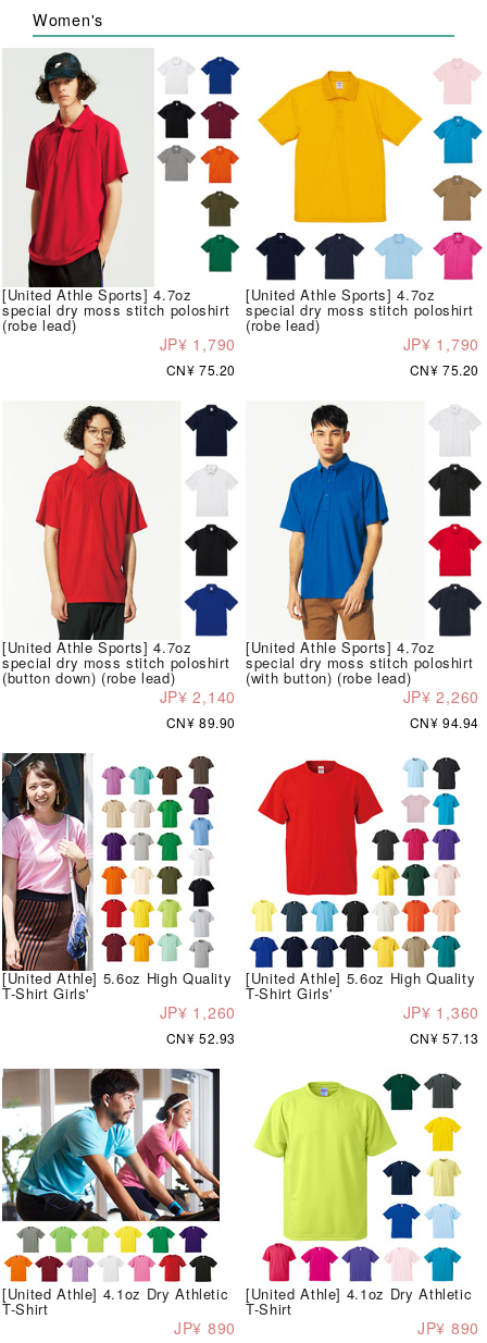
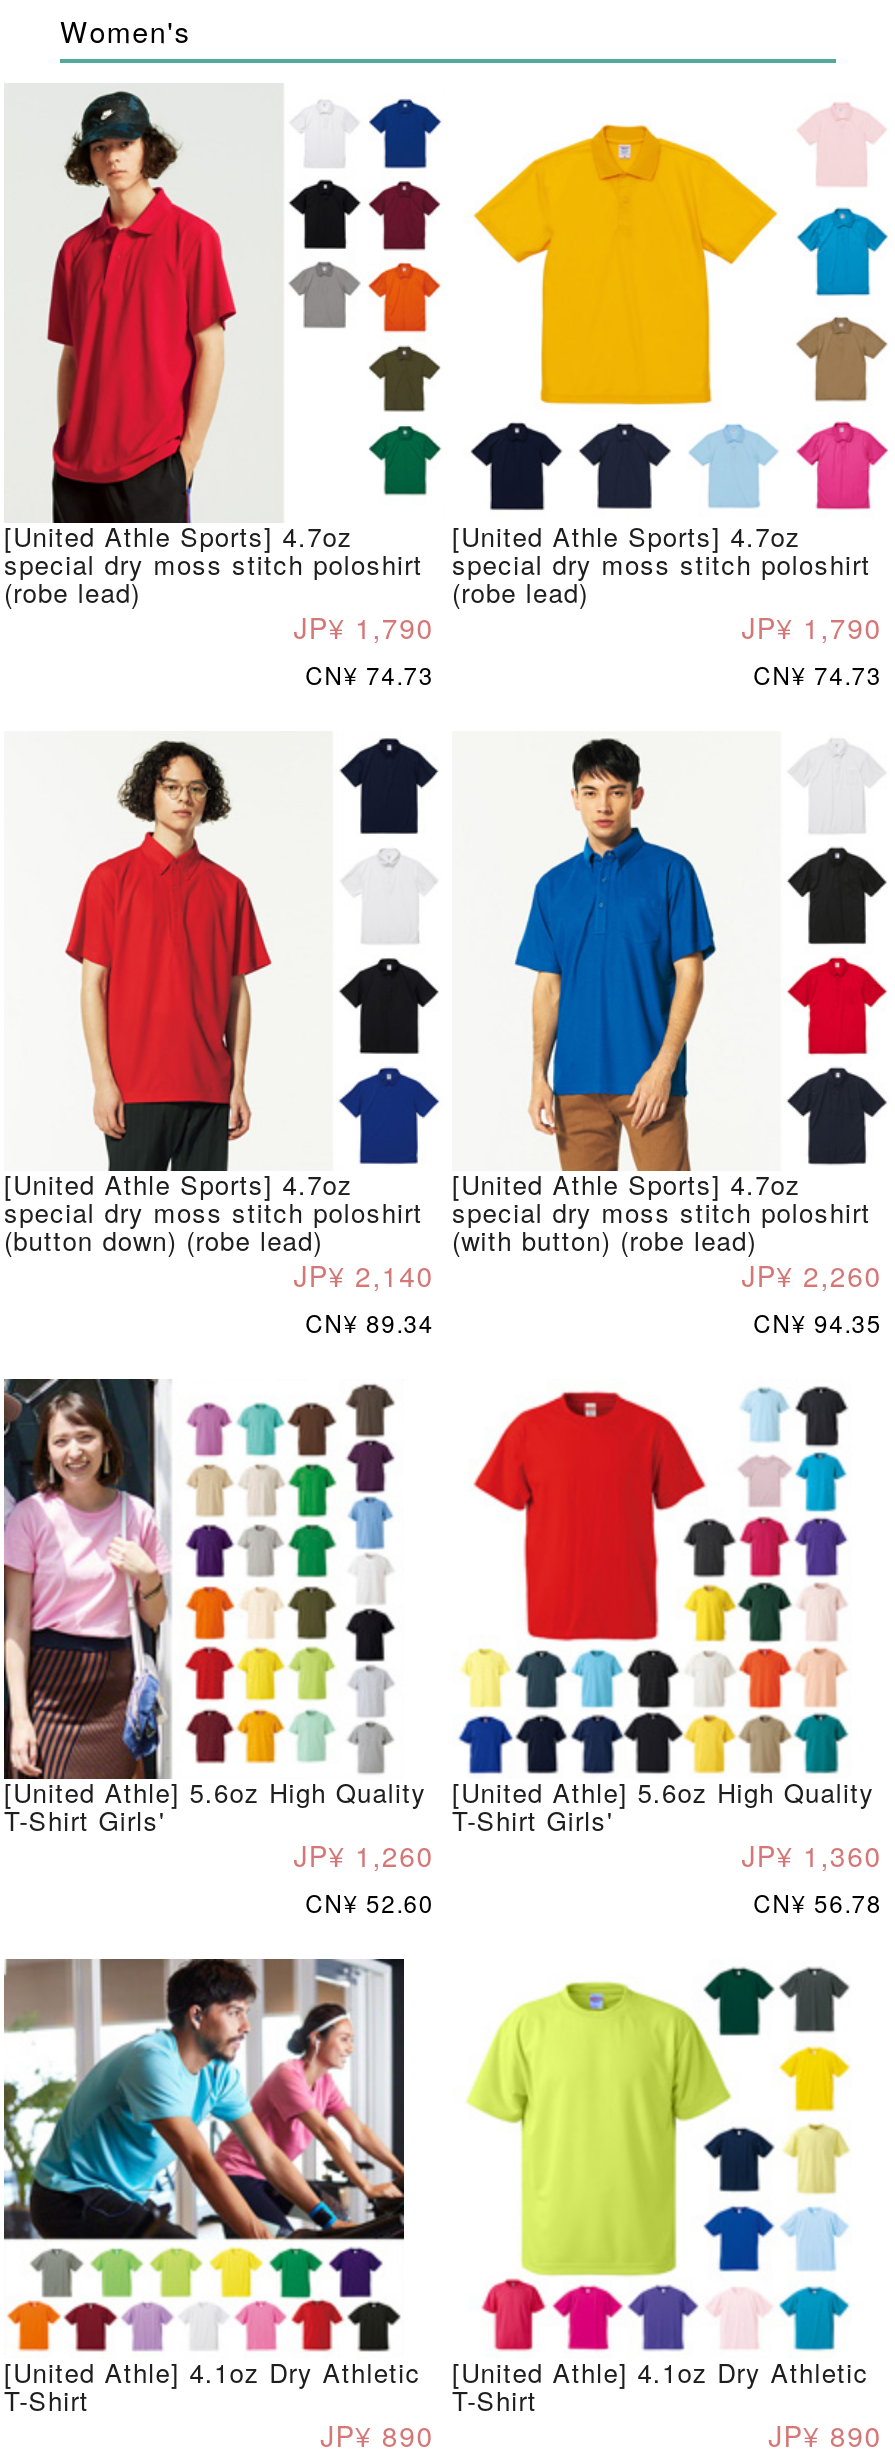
[166,361,236,379] CN¥ 75.20 -> [305,658,434,692] CN¥ 74.73
[409,361,479,379] CN¥ 75.20 -> [753,658,882,692] CN¥ 74.73
[166,713,236,732] CN¥ 89.90 -> [305,1306,434,1340] CN¥ 89.34
[409,713,479,732] CN¥ 94.94 -> [753,1306,882,1340] CN¥ 94.35
[166,1029,236,1047] CN¥ 52.93 -> [305,1886,434,1920] CN¥ 52.60
[409,1029,479,1047] CN¥ 57.13 -> [753,1886,882,1920] CN¥ 56.78

